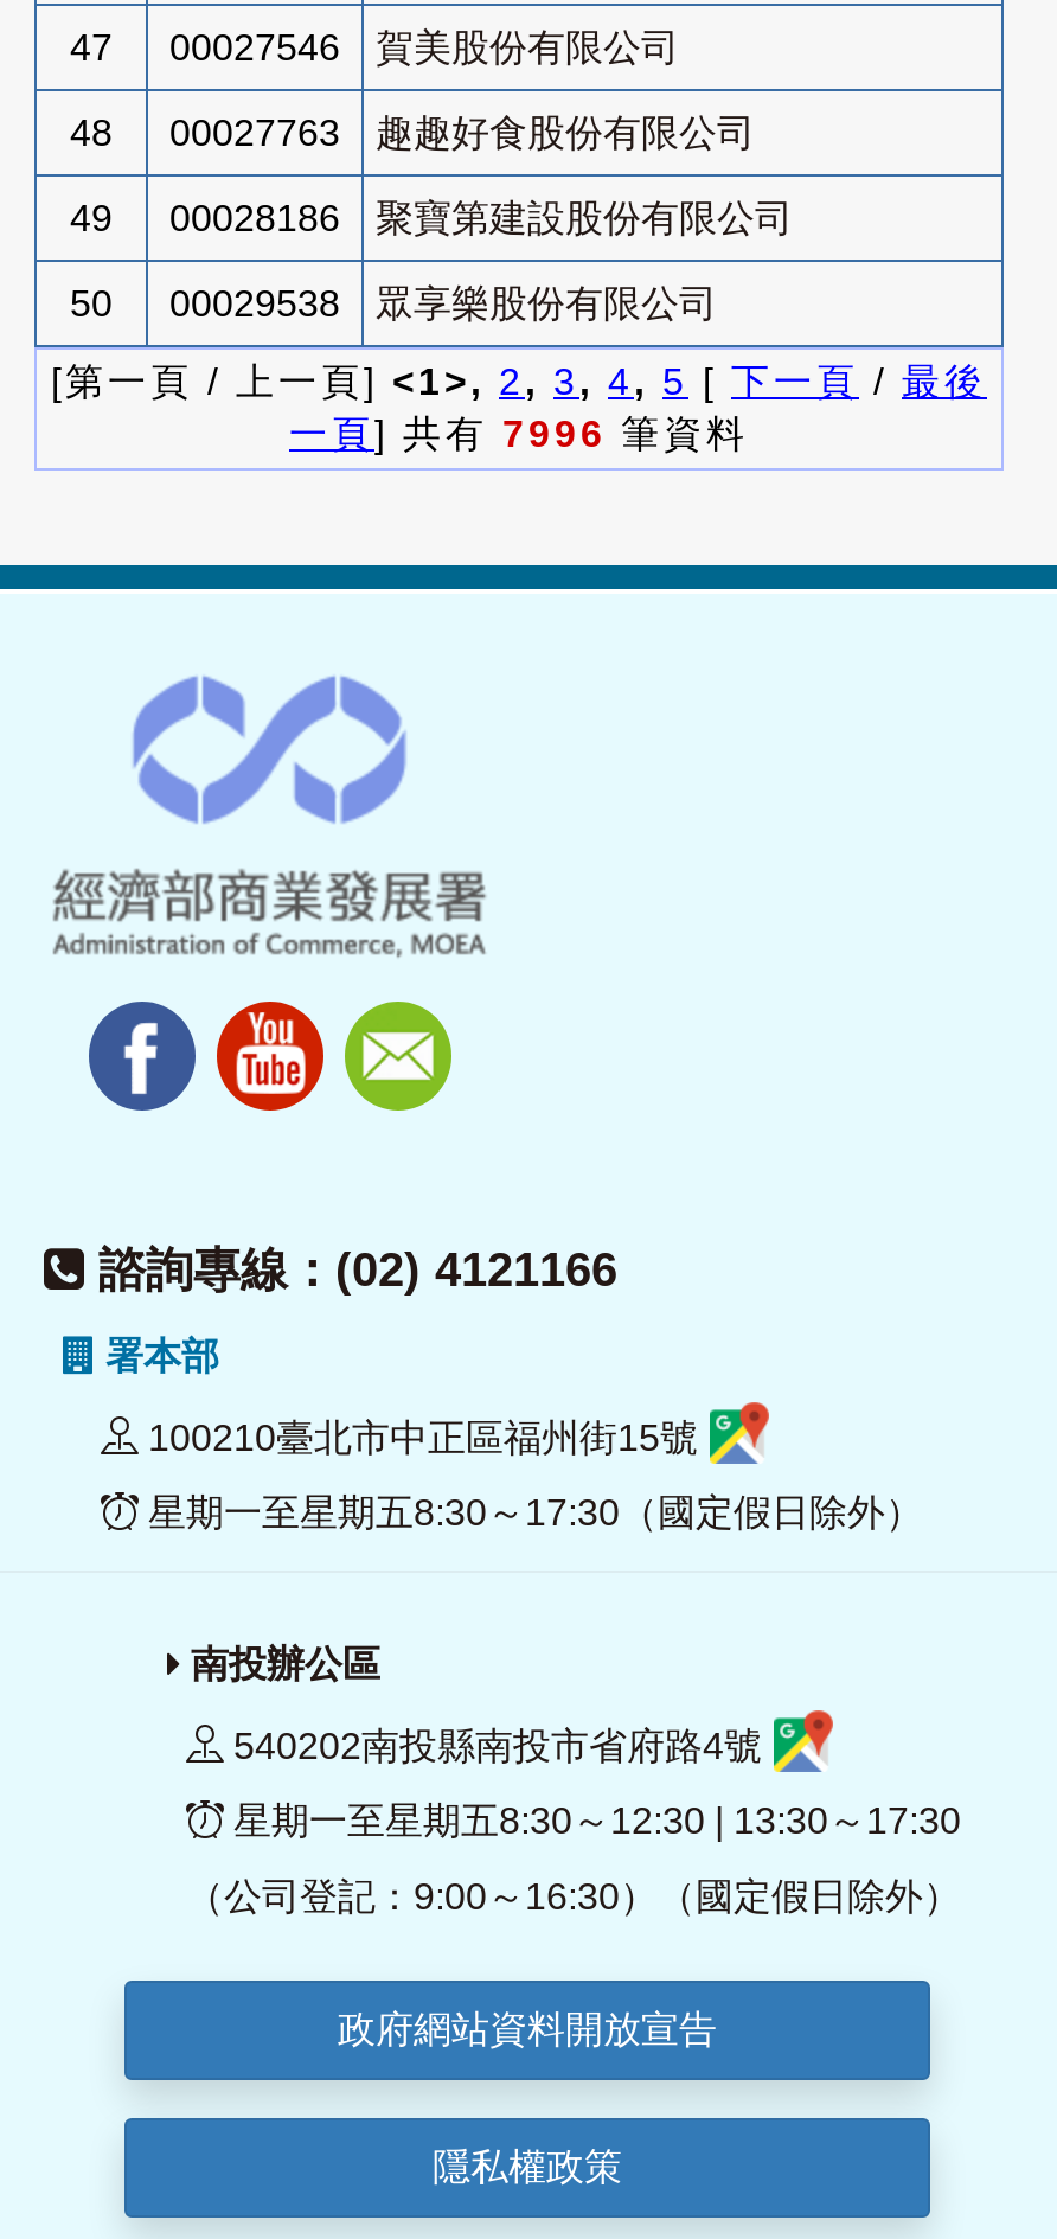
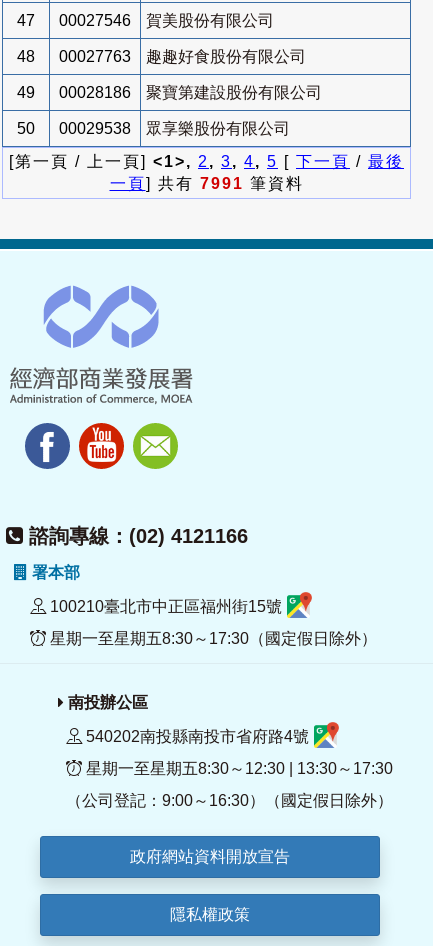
[289,413,749,454] 一頁] 共有7996筆資料 -> [109,175,303,192] 一頁] 共有7991筆資料

